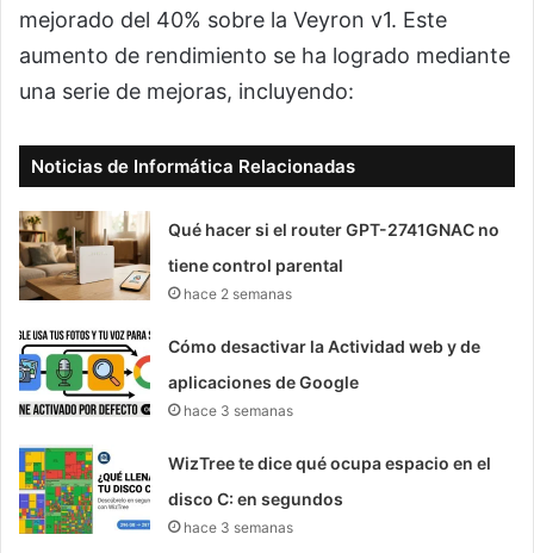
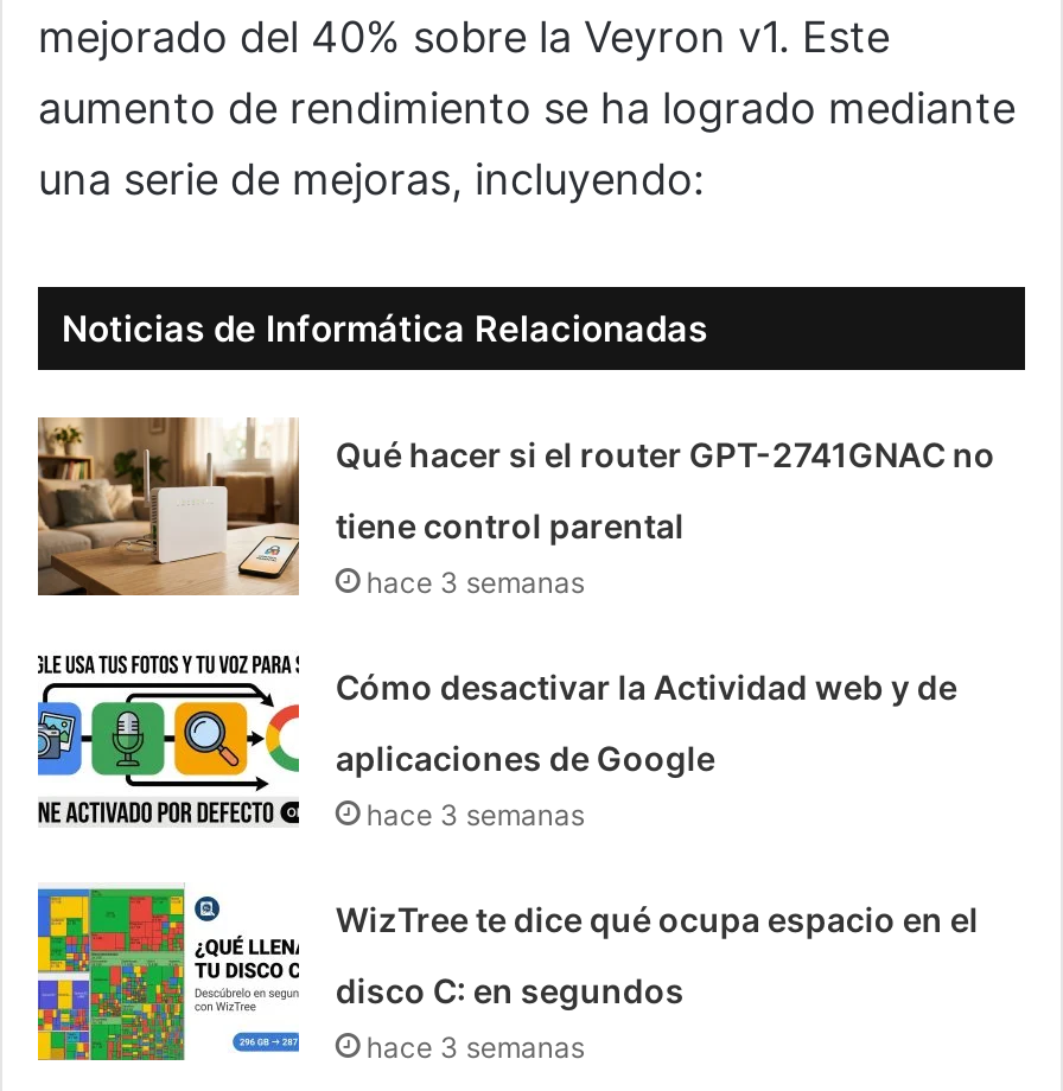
[184,285,292,303] hace 2 semanas -> [366,564,584,600] hace 3 semanas

